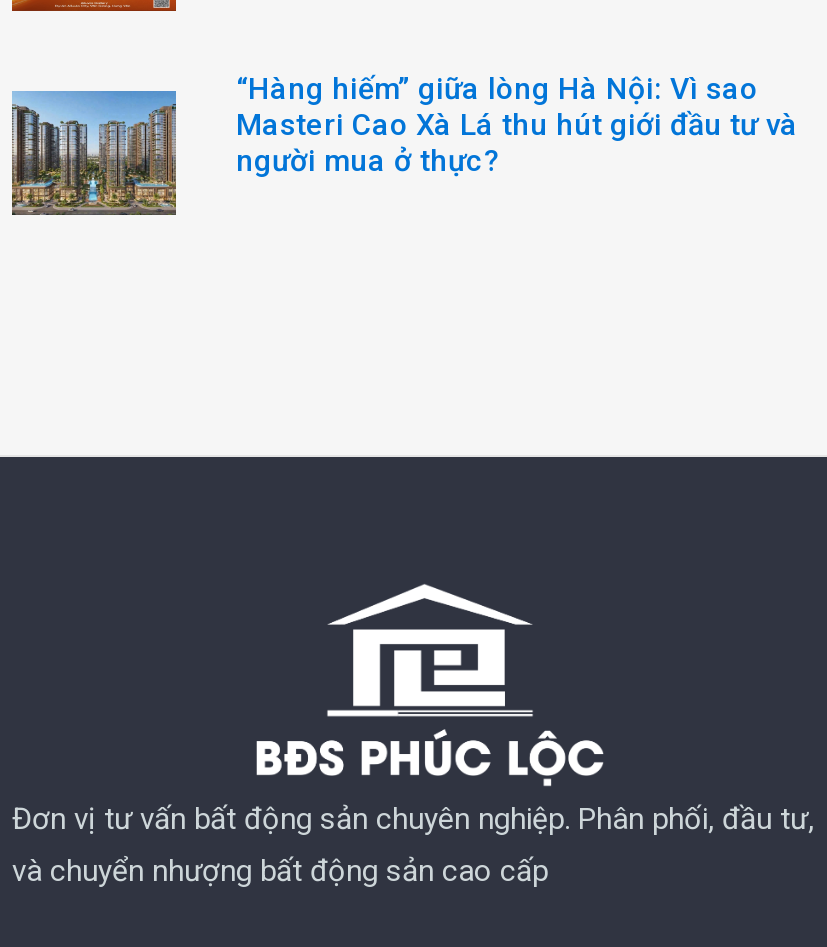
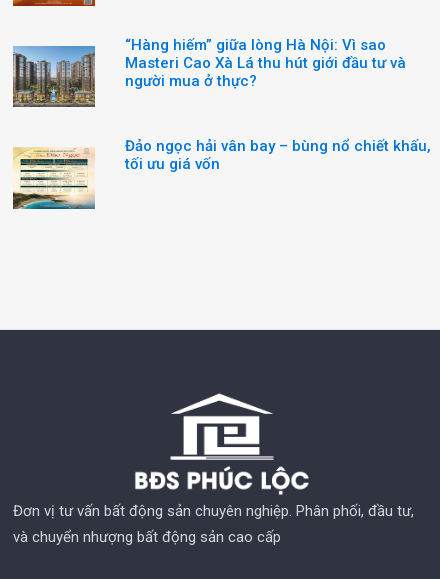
none -> [12,137,431,210] [image] | Đảo ngọc hải vân bay – bùng nổ chiết khấu, | tối ưu giá vốn

